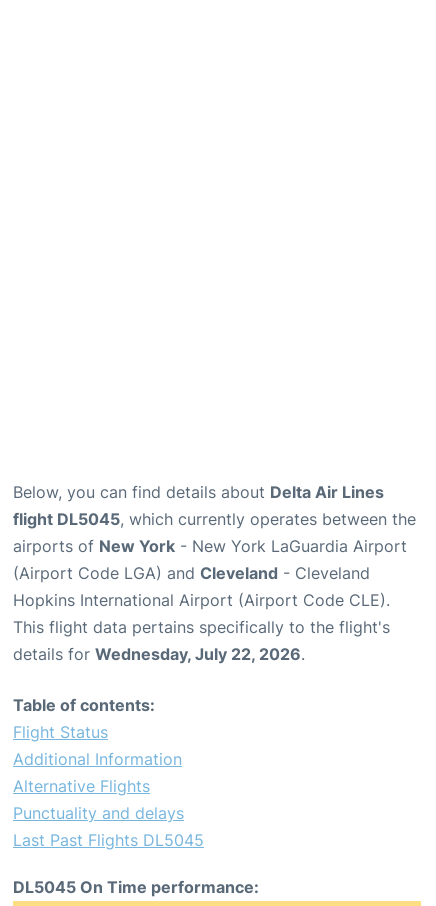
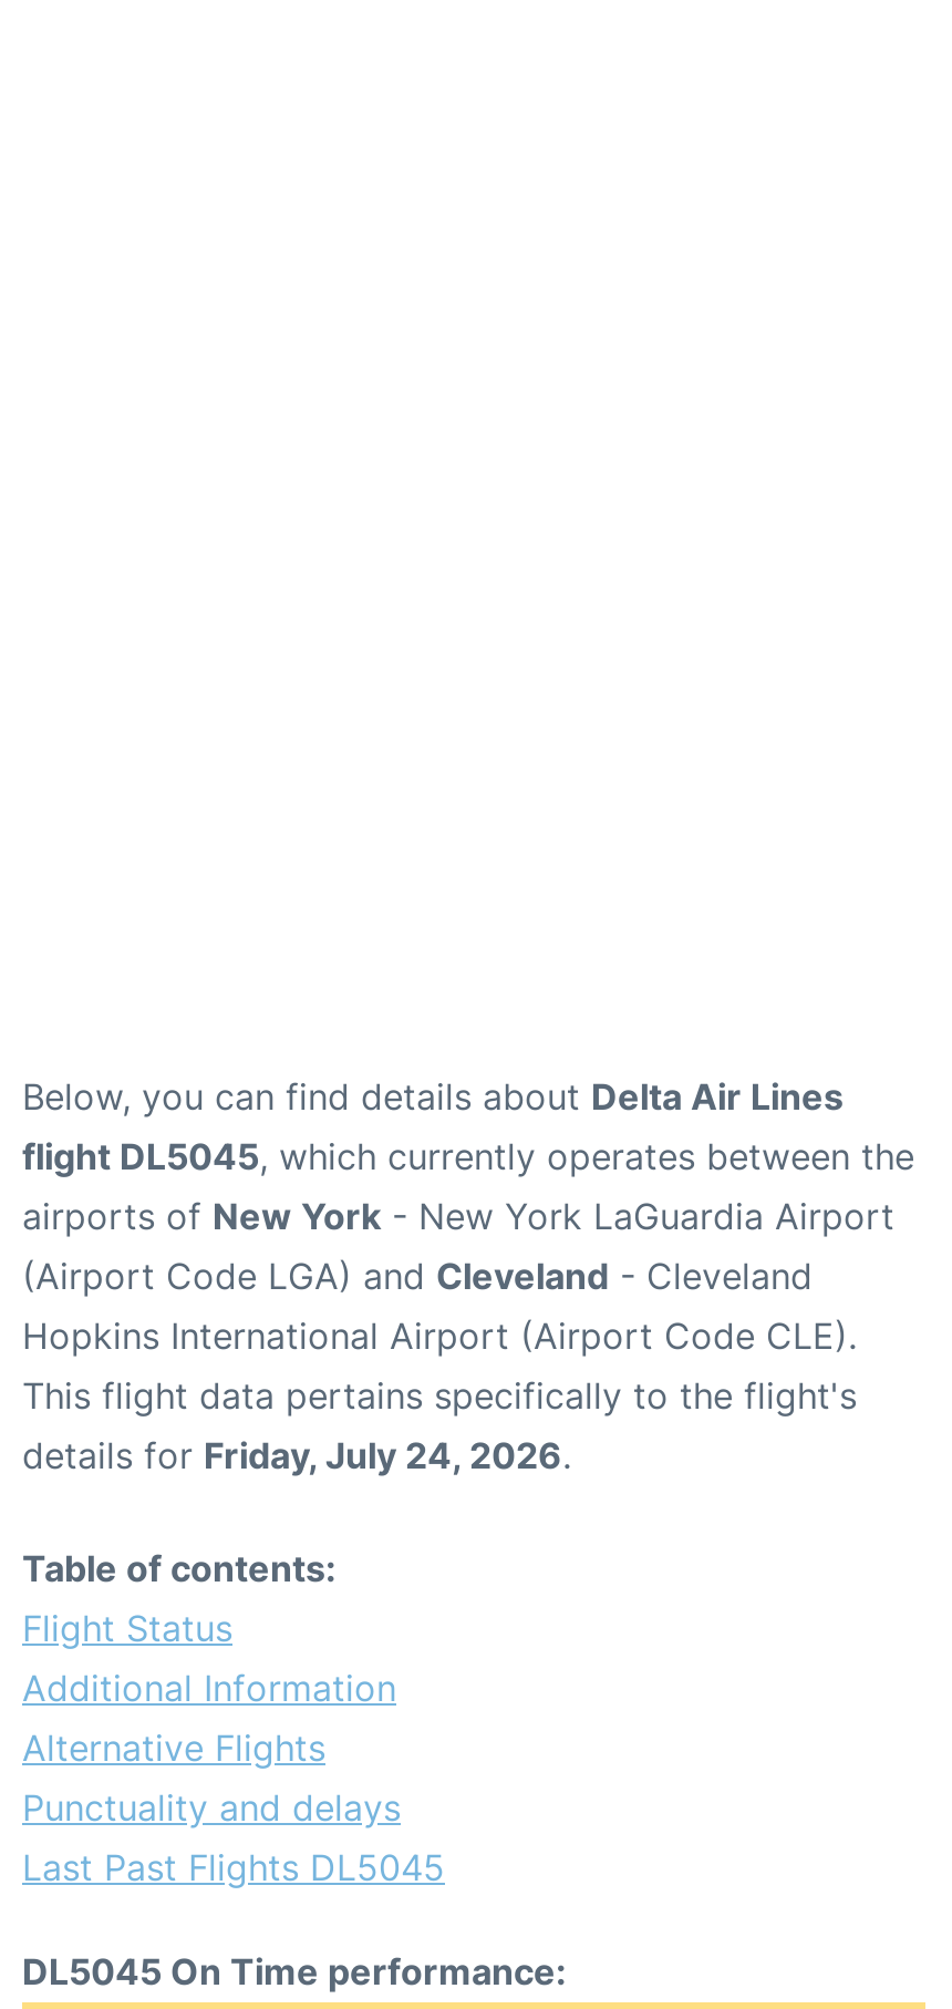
[13,644,305,664] details for Wednesday, July 22, 2026. -> [22,1434,571,1478] details for Friday, July 24, 2026.

